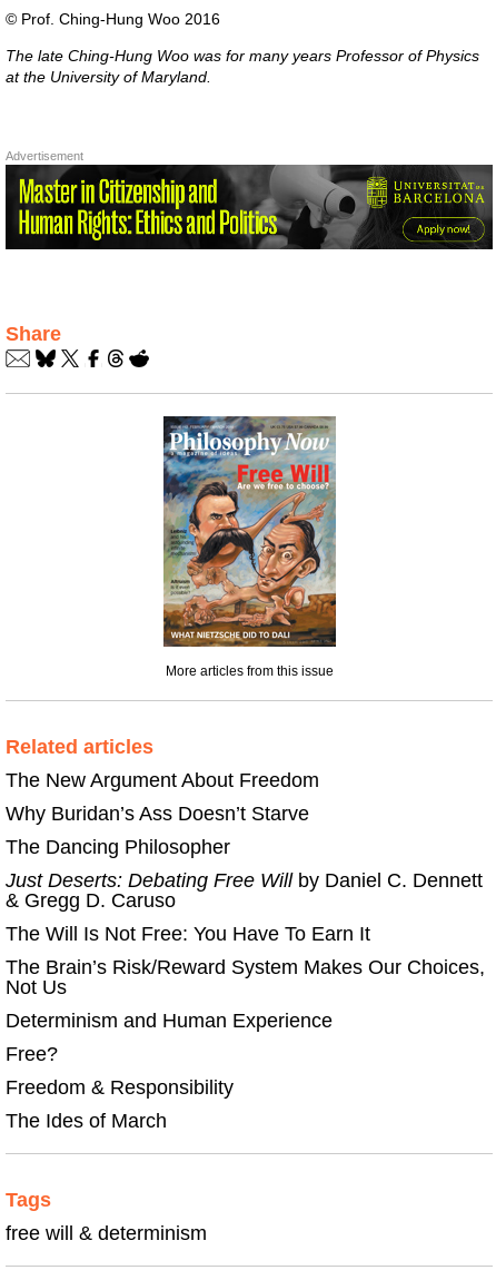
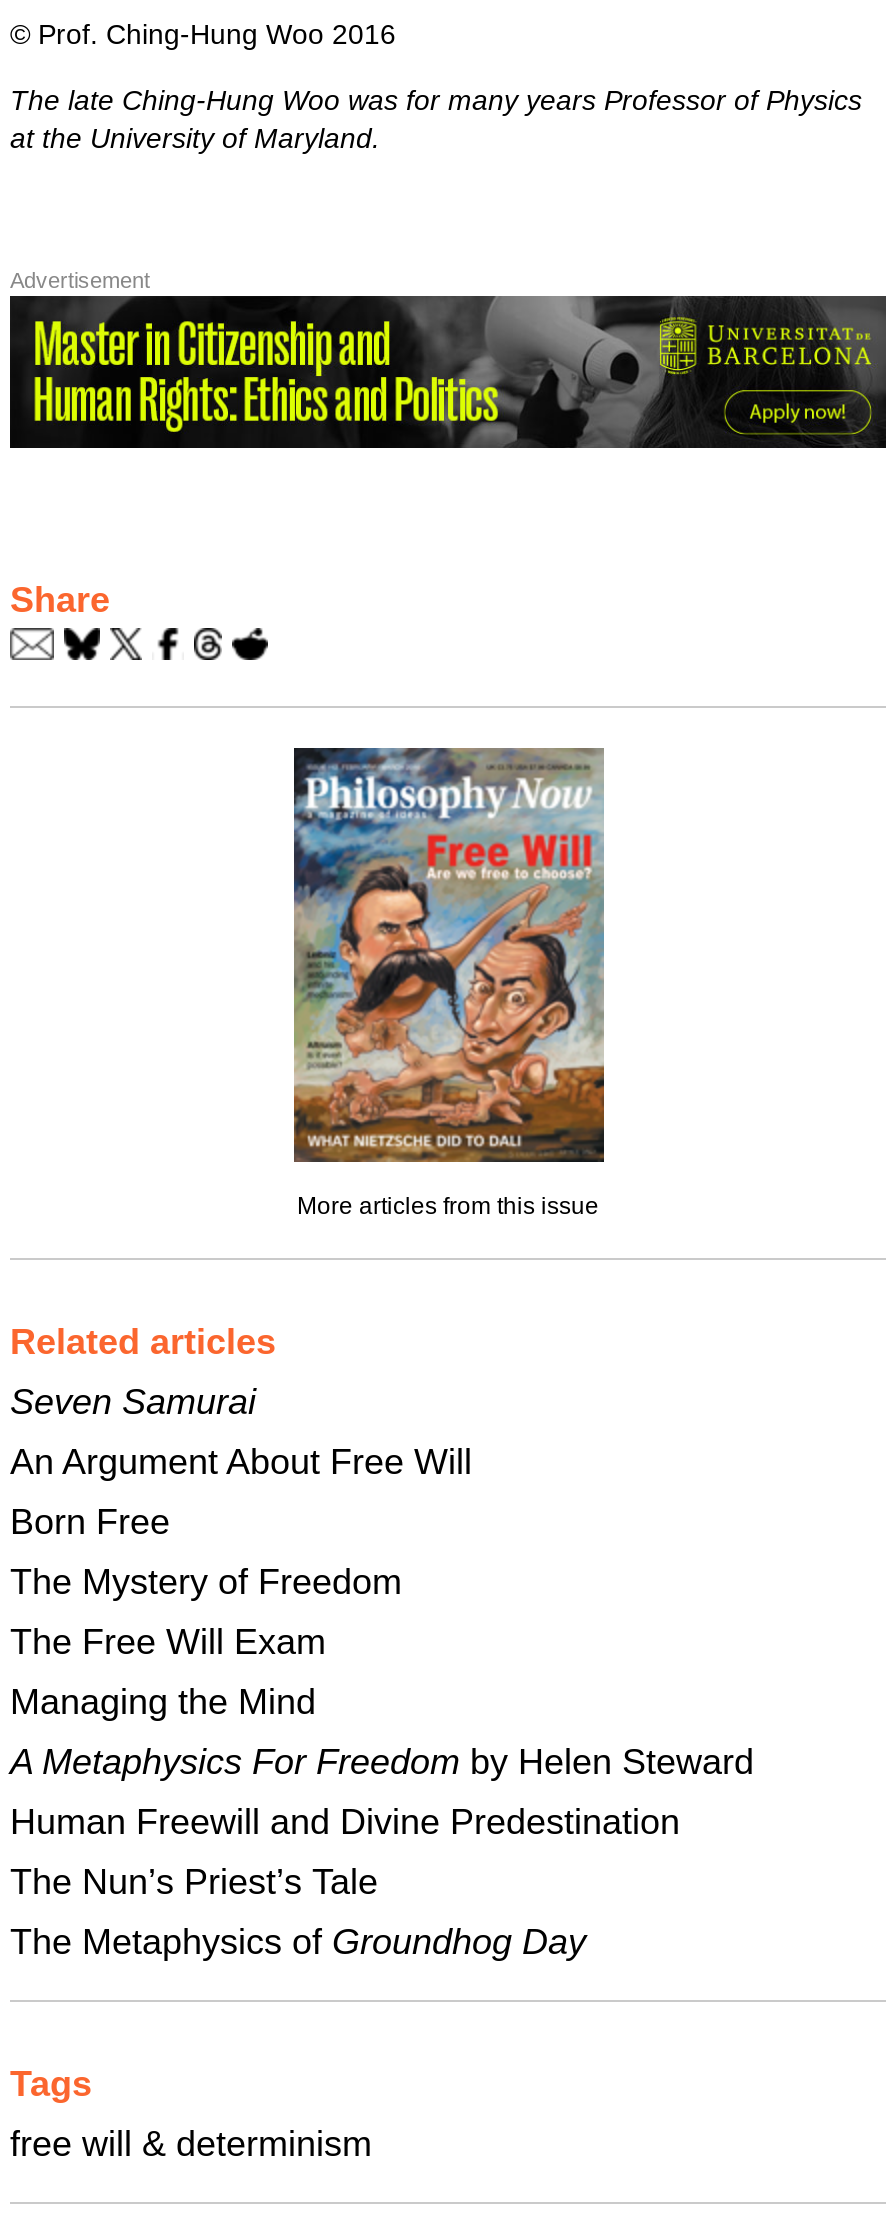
[6,769,319,791] The New Argument About Freedom -> [10,1382,256,1422] Seven Samurai
[6,803,309,825] Why Buridan’s Ass Doesn’t Starve -> [10,1442,472,1482] An Argument About Free Will
[6,836,230,858] The Dancing Philosopher -> [10,1502,170,1542] Born Free
[6,869,483,912] Just Deserts: Debating Free Will by Daniel C. Dennett | & Gregg D. Caruso -> [10,1562,402,1602] The Mystery of Freedom
[6,923,370,945] The Will Is Not Free: You Have To Earn It -> [10,1622,326,1662] The Free Will Exam
[6,956,485,998] The Brain’s Risk/Reward System Makes Our Choices, | Not Us -> [10,1682,316,1722] Managing the Mind
[6,1010,333,1032] Determinism and Human Experience -> [10,1742,754,1782] A Metaphysics For Freedom by Helen Steward
[6,1043,58,1065] Free? -> [10,1802,680,1842] Human Freewill and Divine Predestination
[6,1076,234,1099] Freedom & Responsibility -> [10,1862,378,1902] The Nun’s Priest’s Tale
[6,1110,167,1132] The Ides of March -> [10,1922,586,1962] The Metaphysics of Groundhog Day

